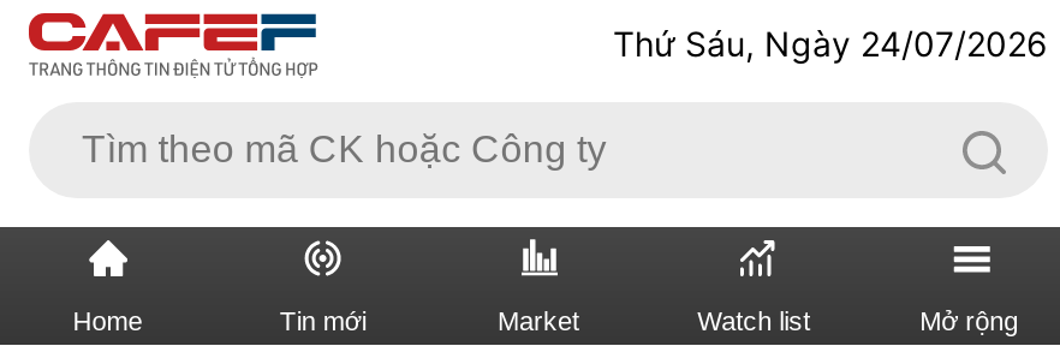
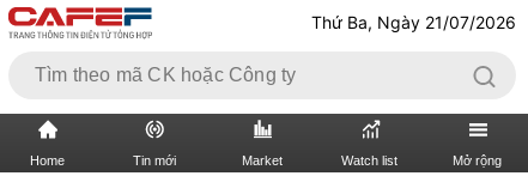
[613,23,1048,64] Thứ Sáu, Ngày 24/07/2026 -> [311,12,516,32] Thứ Ba, Ngày 21/07/2026

